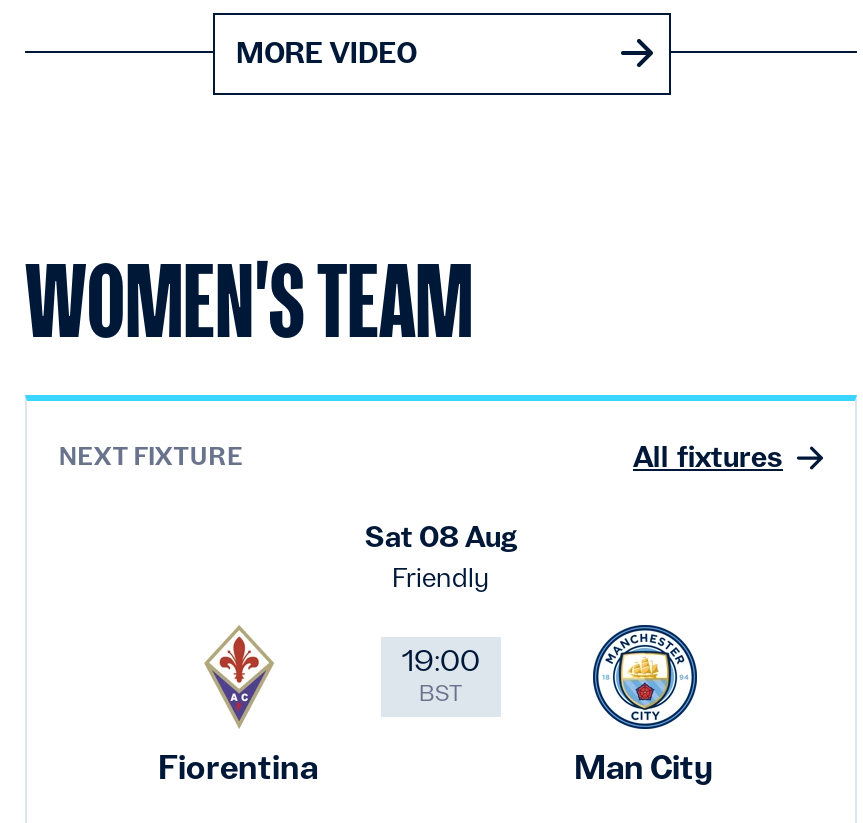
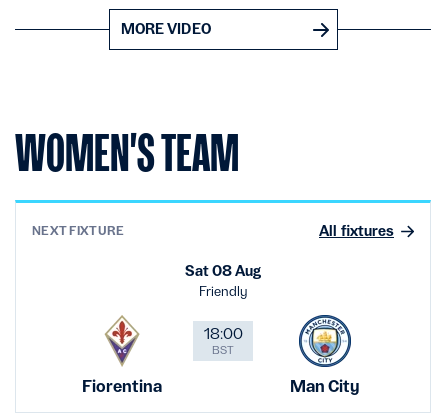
[402,646,480,678] 19:00 -> [203,325,242,341] 18:00

